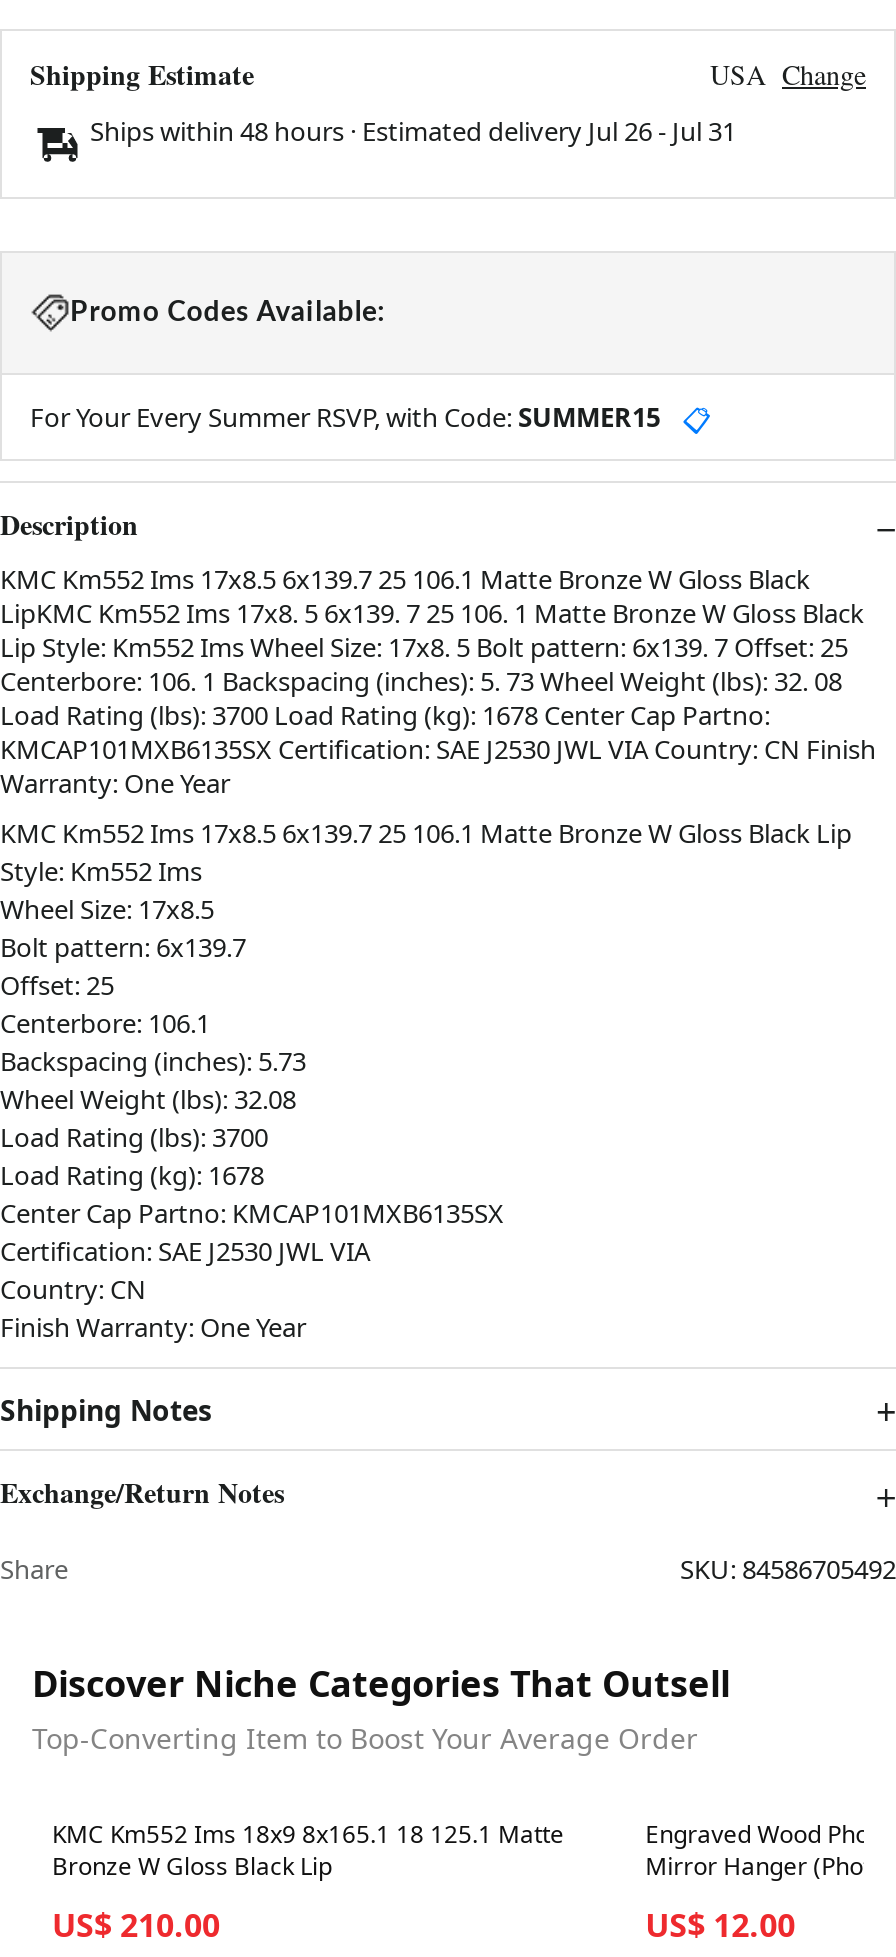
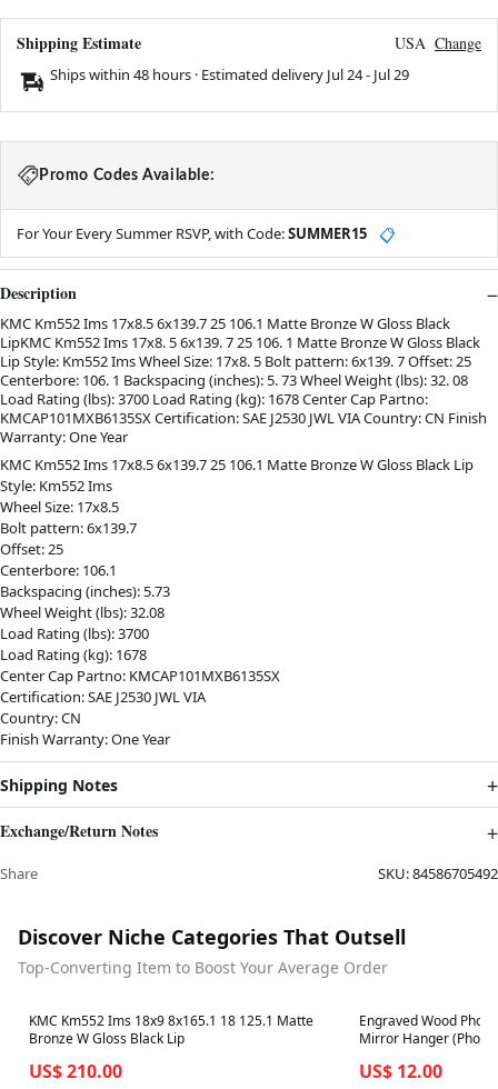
[90,114,736,150] Ships within 48 hours · Estimated delivery Jul 26 - Jul 31 -> [50,65,409,85] Ships within 48 hours · Estimated delivery Jul 24 - Jul 29

